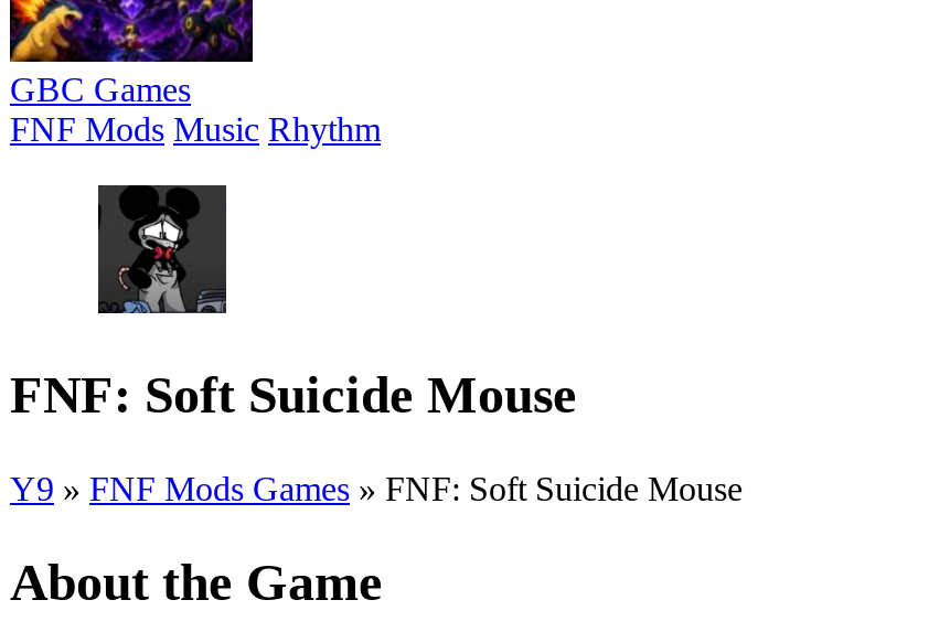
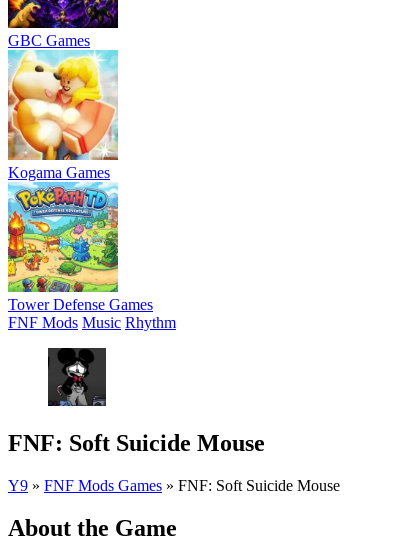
none -> [7,49,119,181] [image] | Kogama Games
none -> [7,189,153,313] [image] | Tower Defense Games

